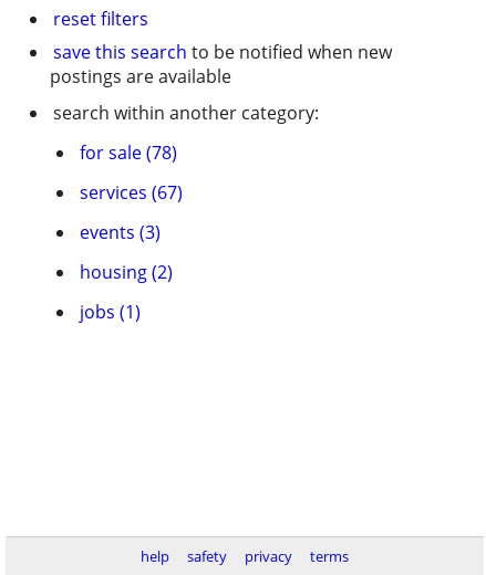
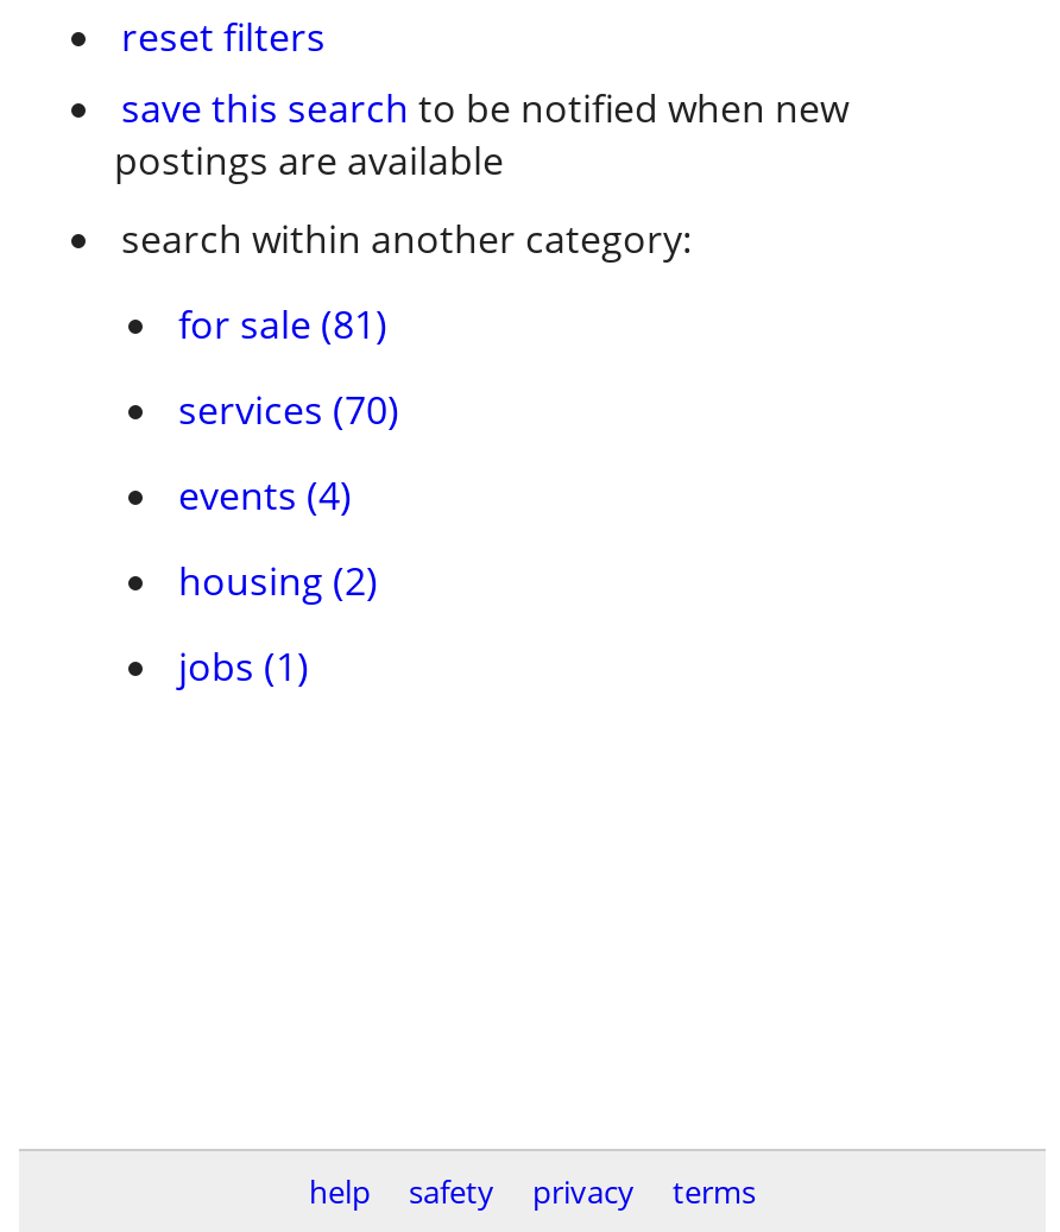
[80,140,177,165] for sale (78) -> [178,298,387,350] for sale (81)
[80,180,183,205] services (67) -> [178,384,399,436] services (70)
[80,220,161,244] events (3) -> [178,469,352,522] events (4)

